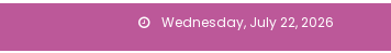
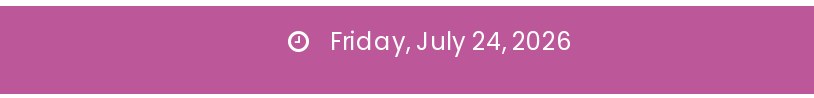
[158,13,334,31] Wednesday, July 22, 2026 -> [324,24,572,58] Friday, July 24, 2026

